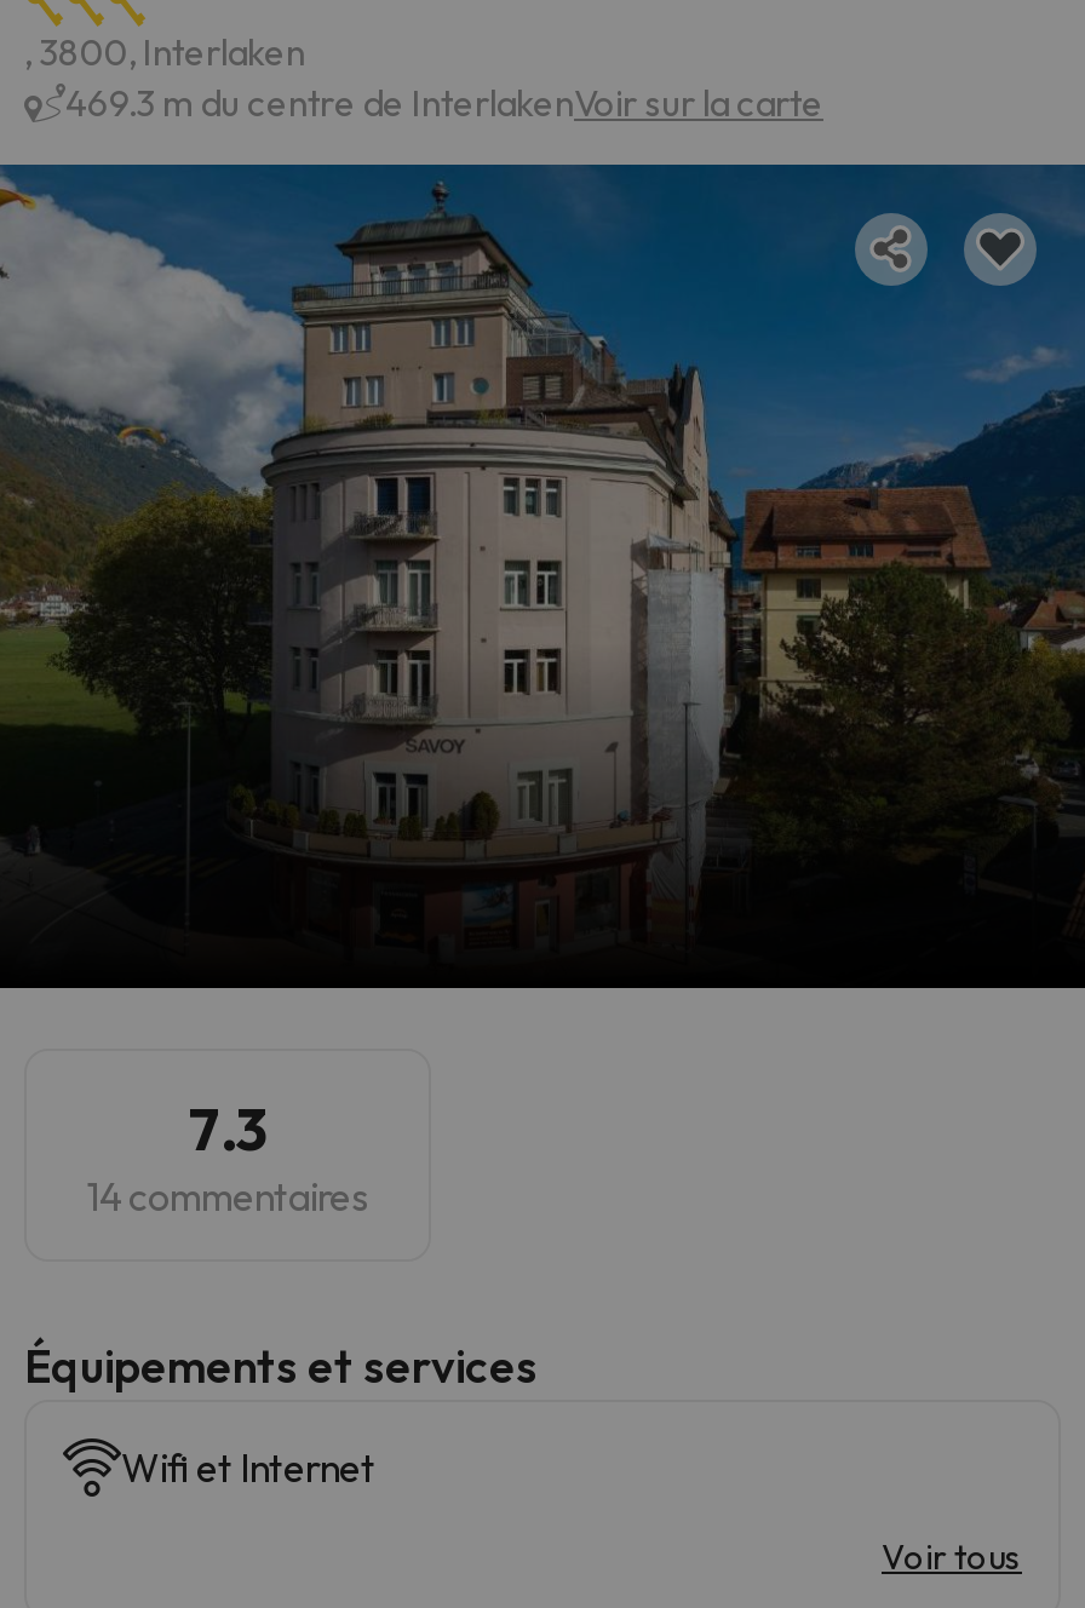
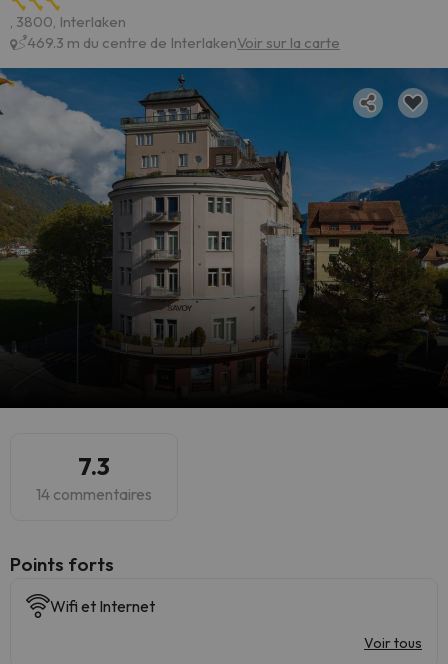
[24,1337,538,1395] Équipements et services -> [10,552,114,576] Points forts

